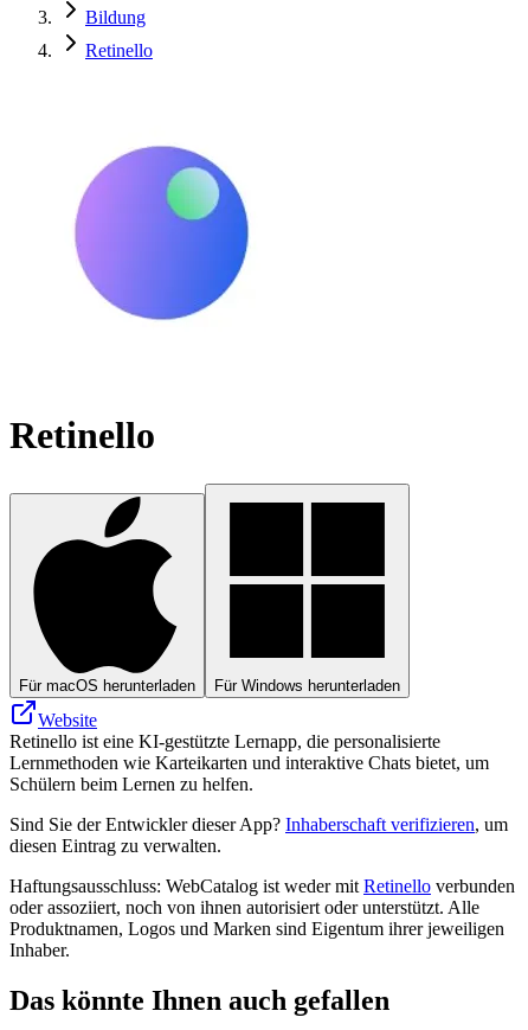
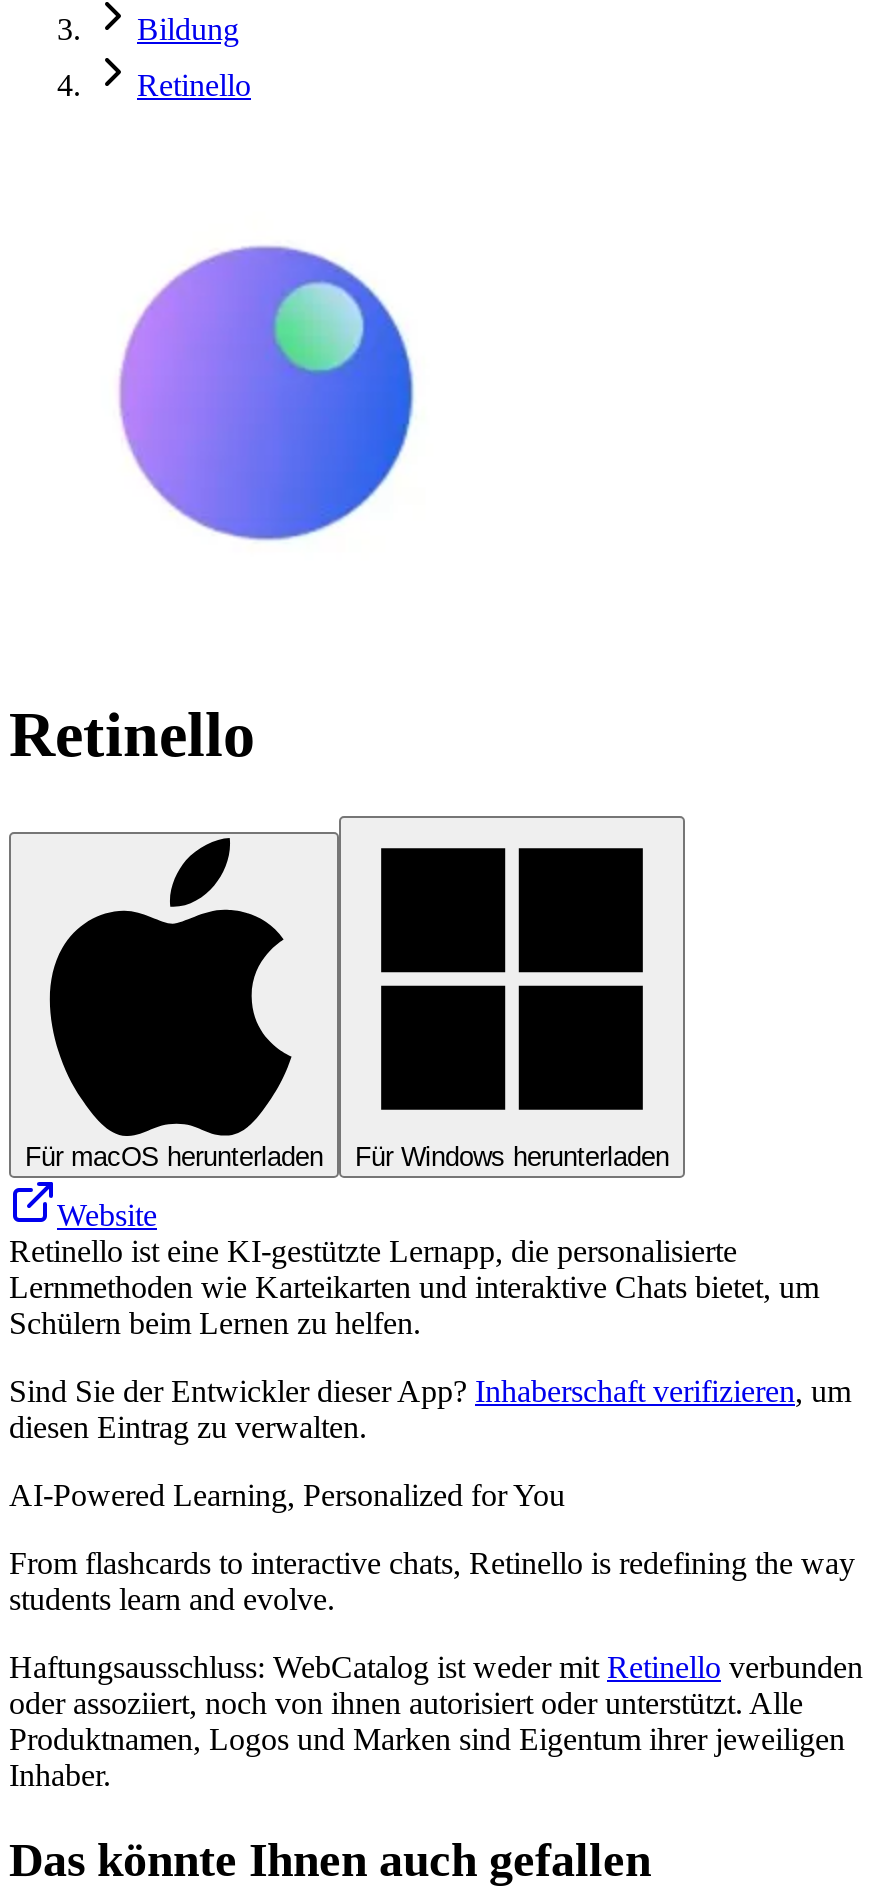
none -> [9,1478,855,1616] AI-Powered Learning, Personalized for You | From flashcards to interactive chats, Retinello is redefining the way | students learn and evolve.

